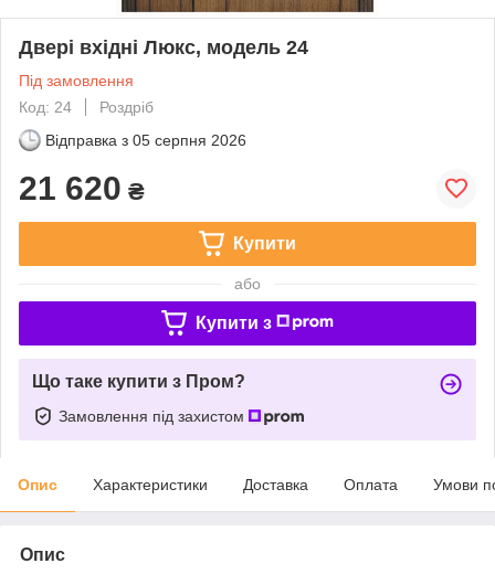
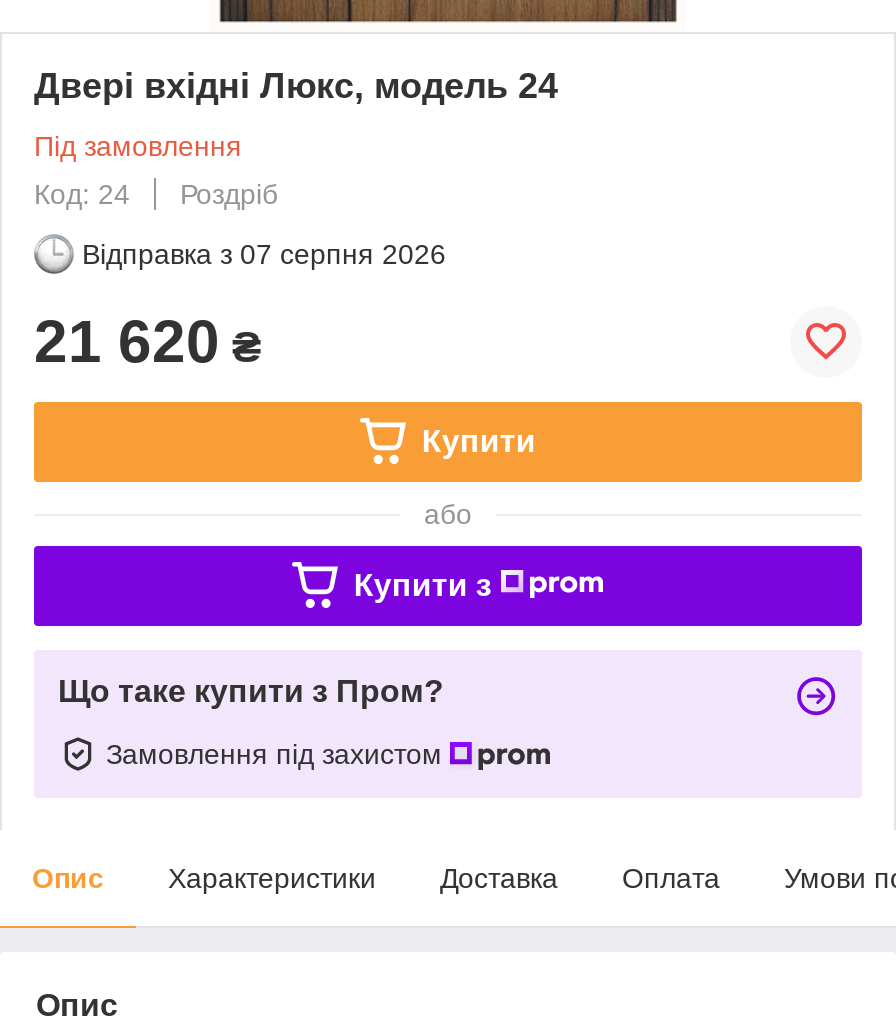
[45,131,246,149] Відправка з 05 серпня 2026 -> [82,238,446,270] Відправка з 07 серпня 2026

